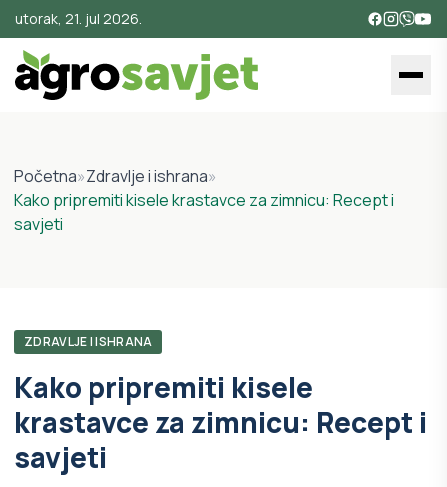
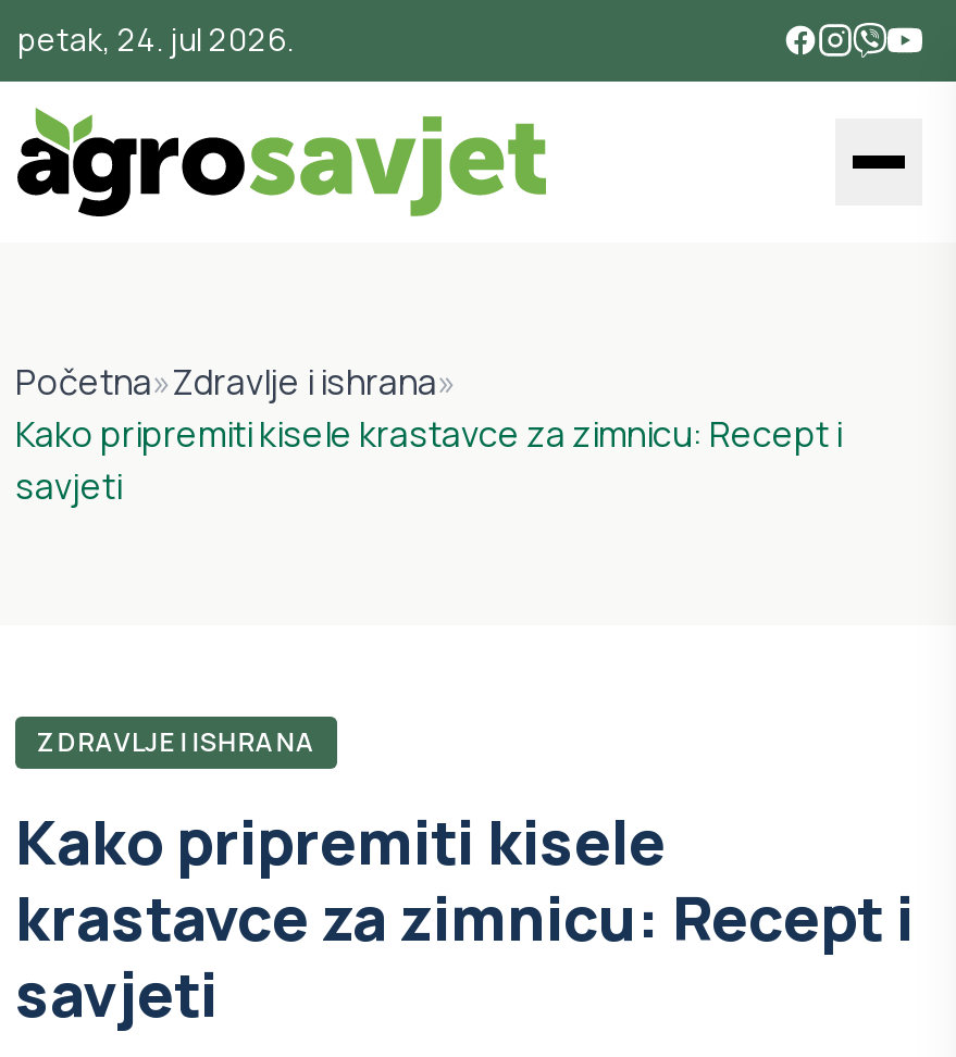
[15,9,142,28] utorak, 21. jul 2026. -> [17,18,294,60] petak, 24. jul 2026.

